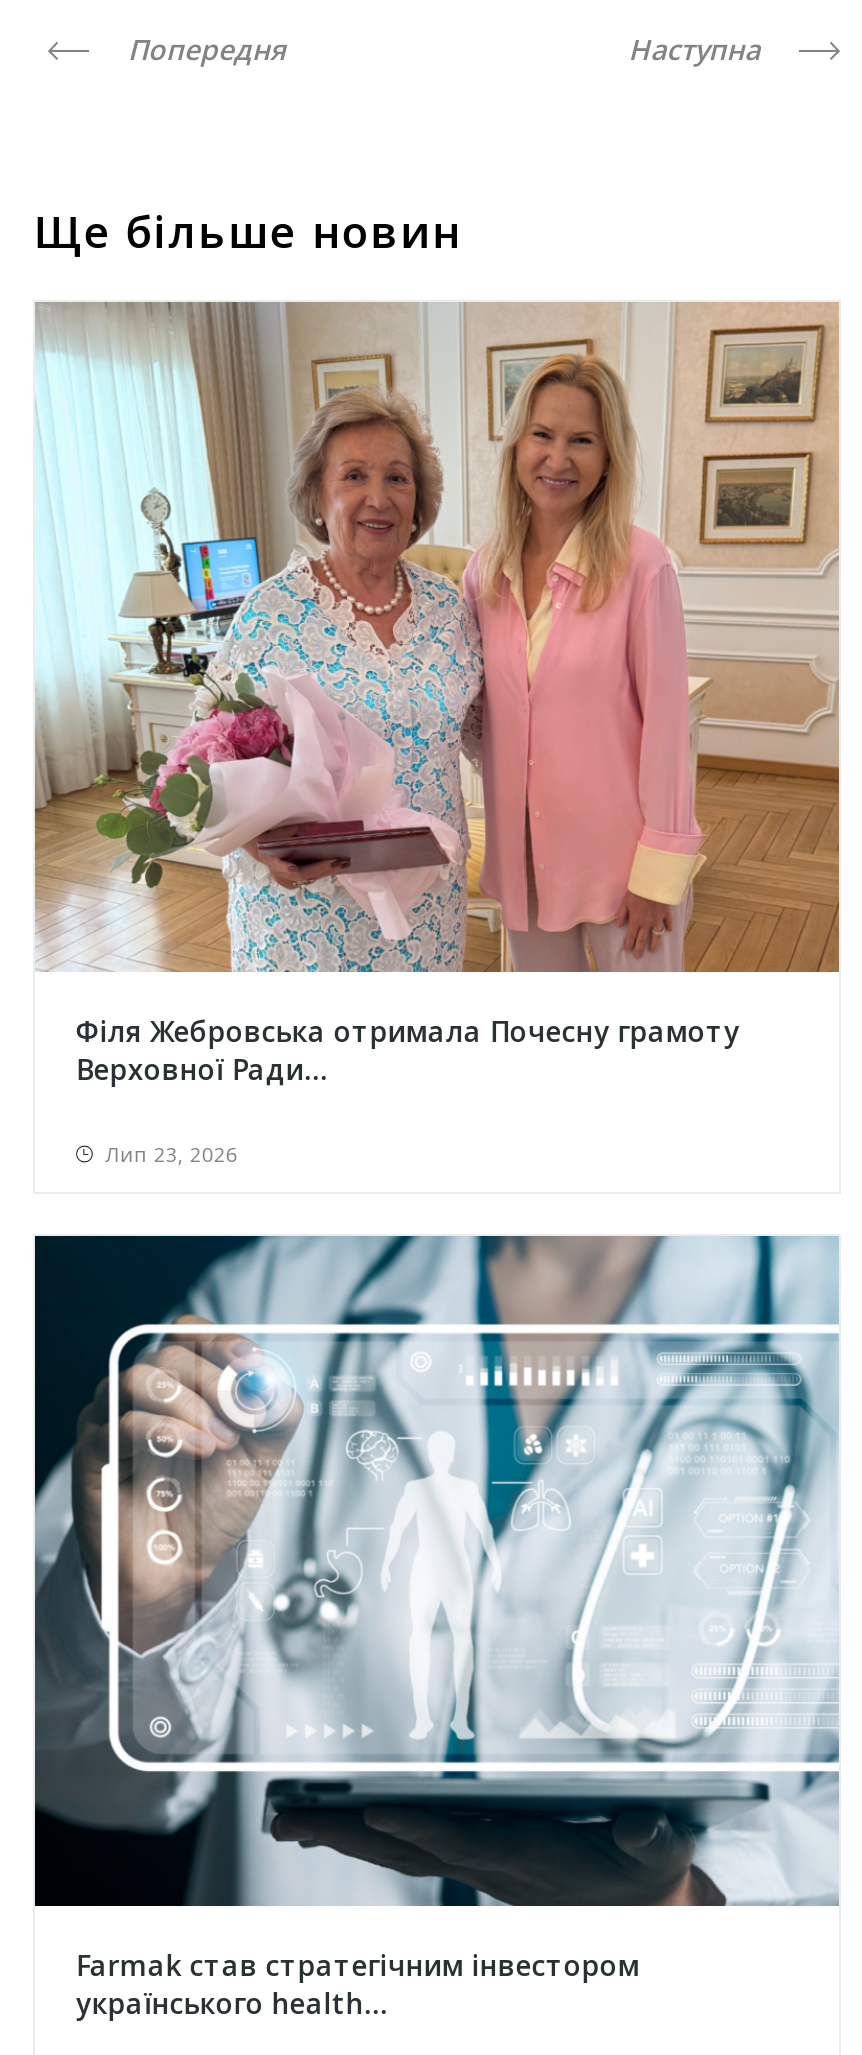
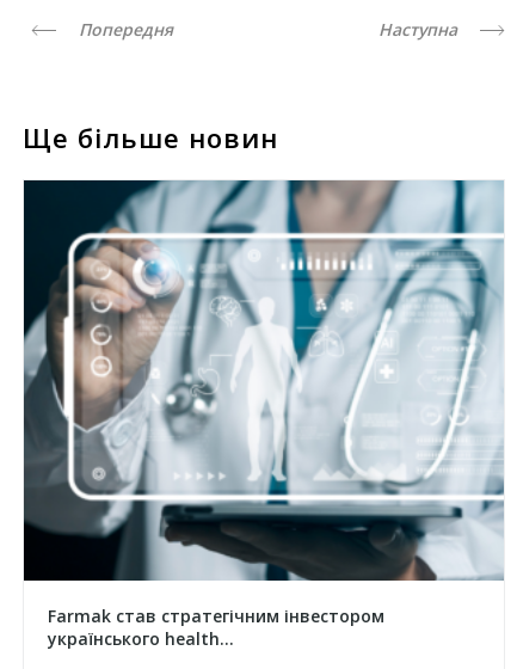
[33,300,841,1168] [image] | Філя Жебровська отримала Почесну грамоту | Верховної Ради... | Лип 23, 2026 -> none

